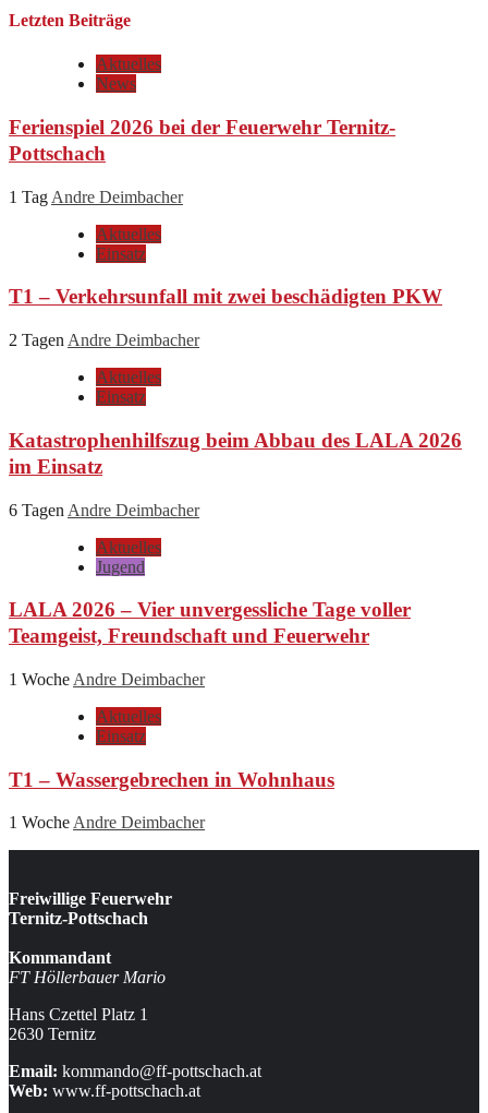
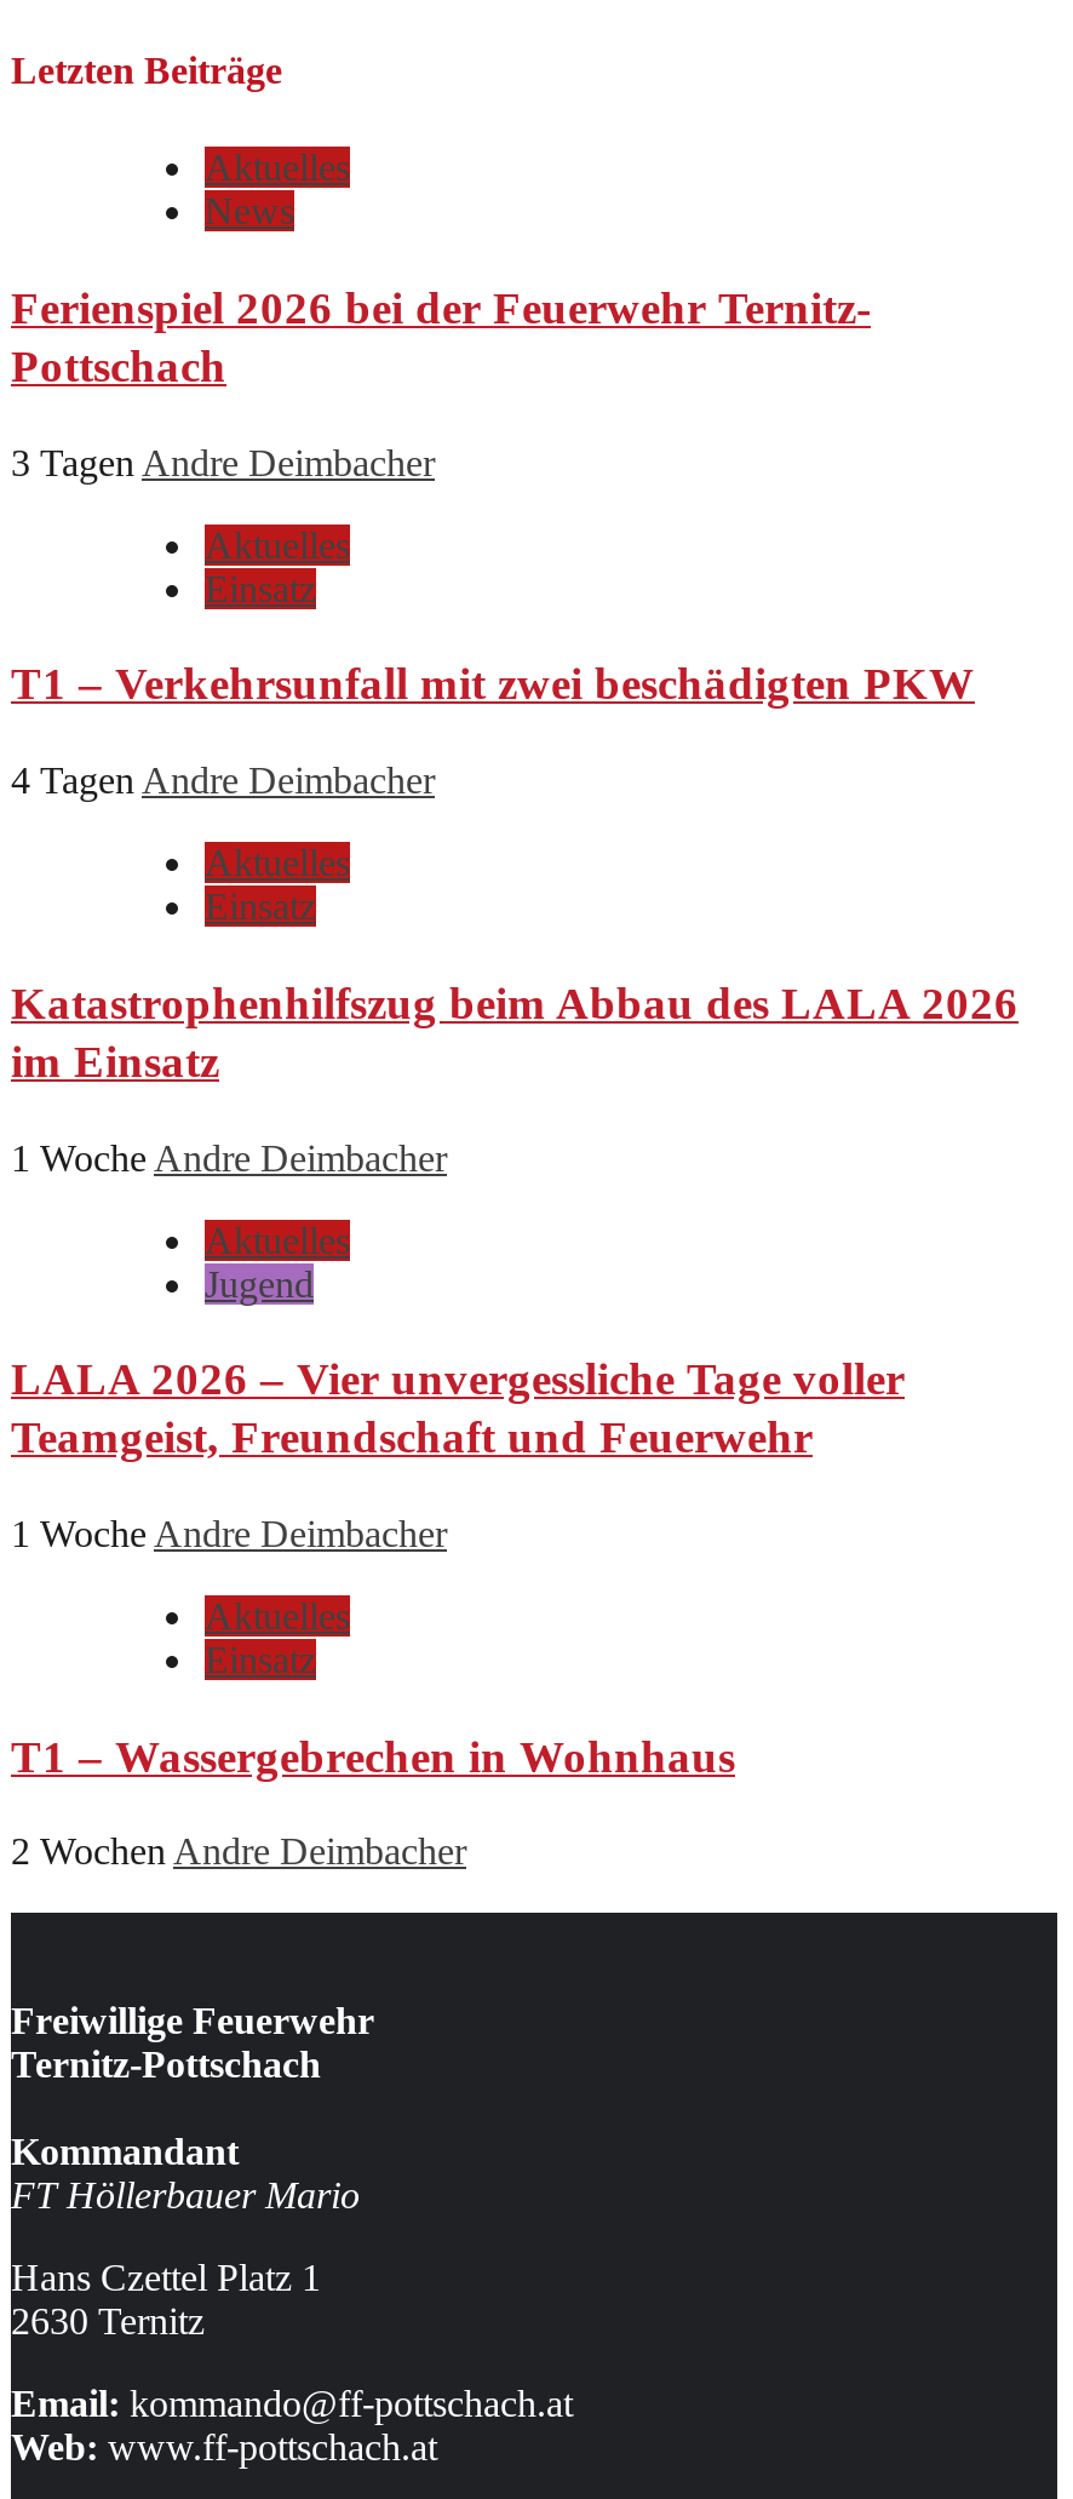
[9,187,183,206] 1 Tag Andre Deimbacher -> [11,441,435,483] 3 Tagen Andre Deimbacher
[9,331,199,349] 2 Tagen Andre Deimbacher -> [11,760,435,801] 4 Tagen Andre Deimbacher
[9,500,199,519] 6 Tagen Andre Deimbacher -> [11,1136,447,1178] 1 Woche Andre Deimbacher
[9,813,205,832] 1 Woche Andre Deimbacher -> [11,1832,466,1873] 2 Wochen Andre Deimbacher

